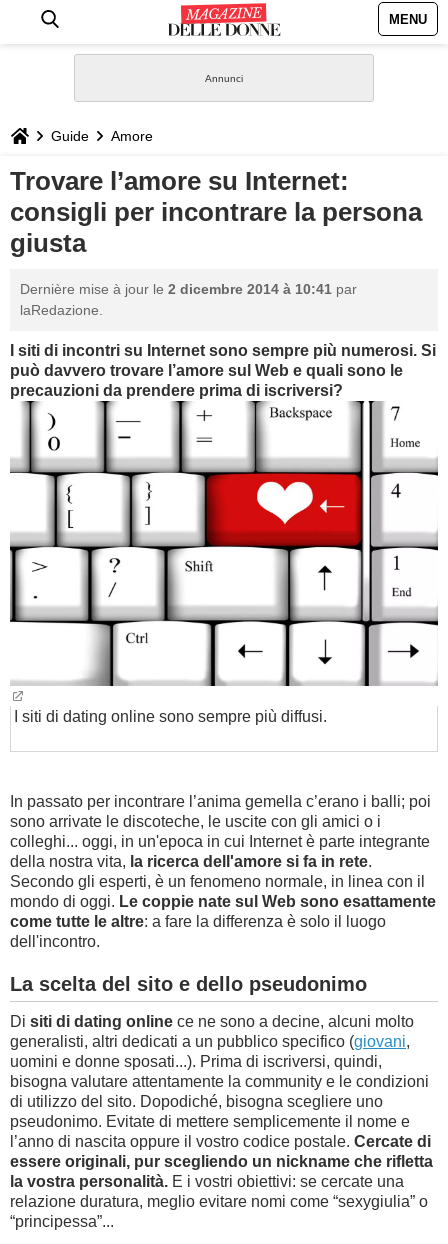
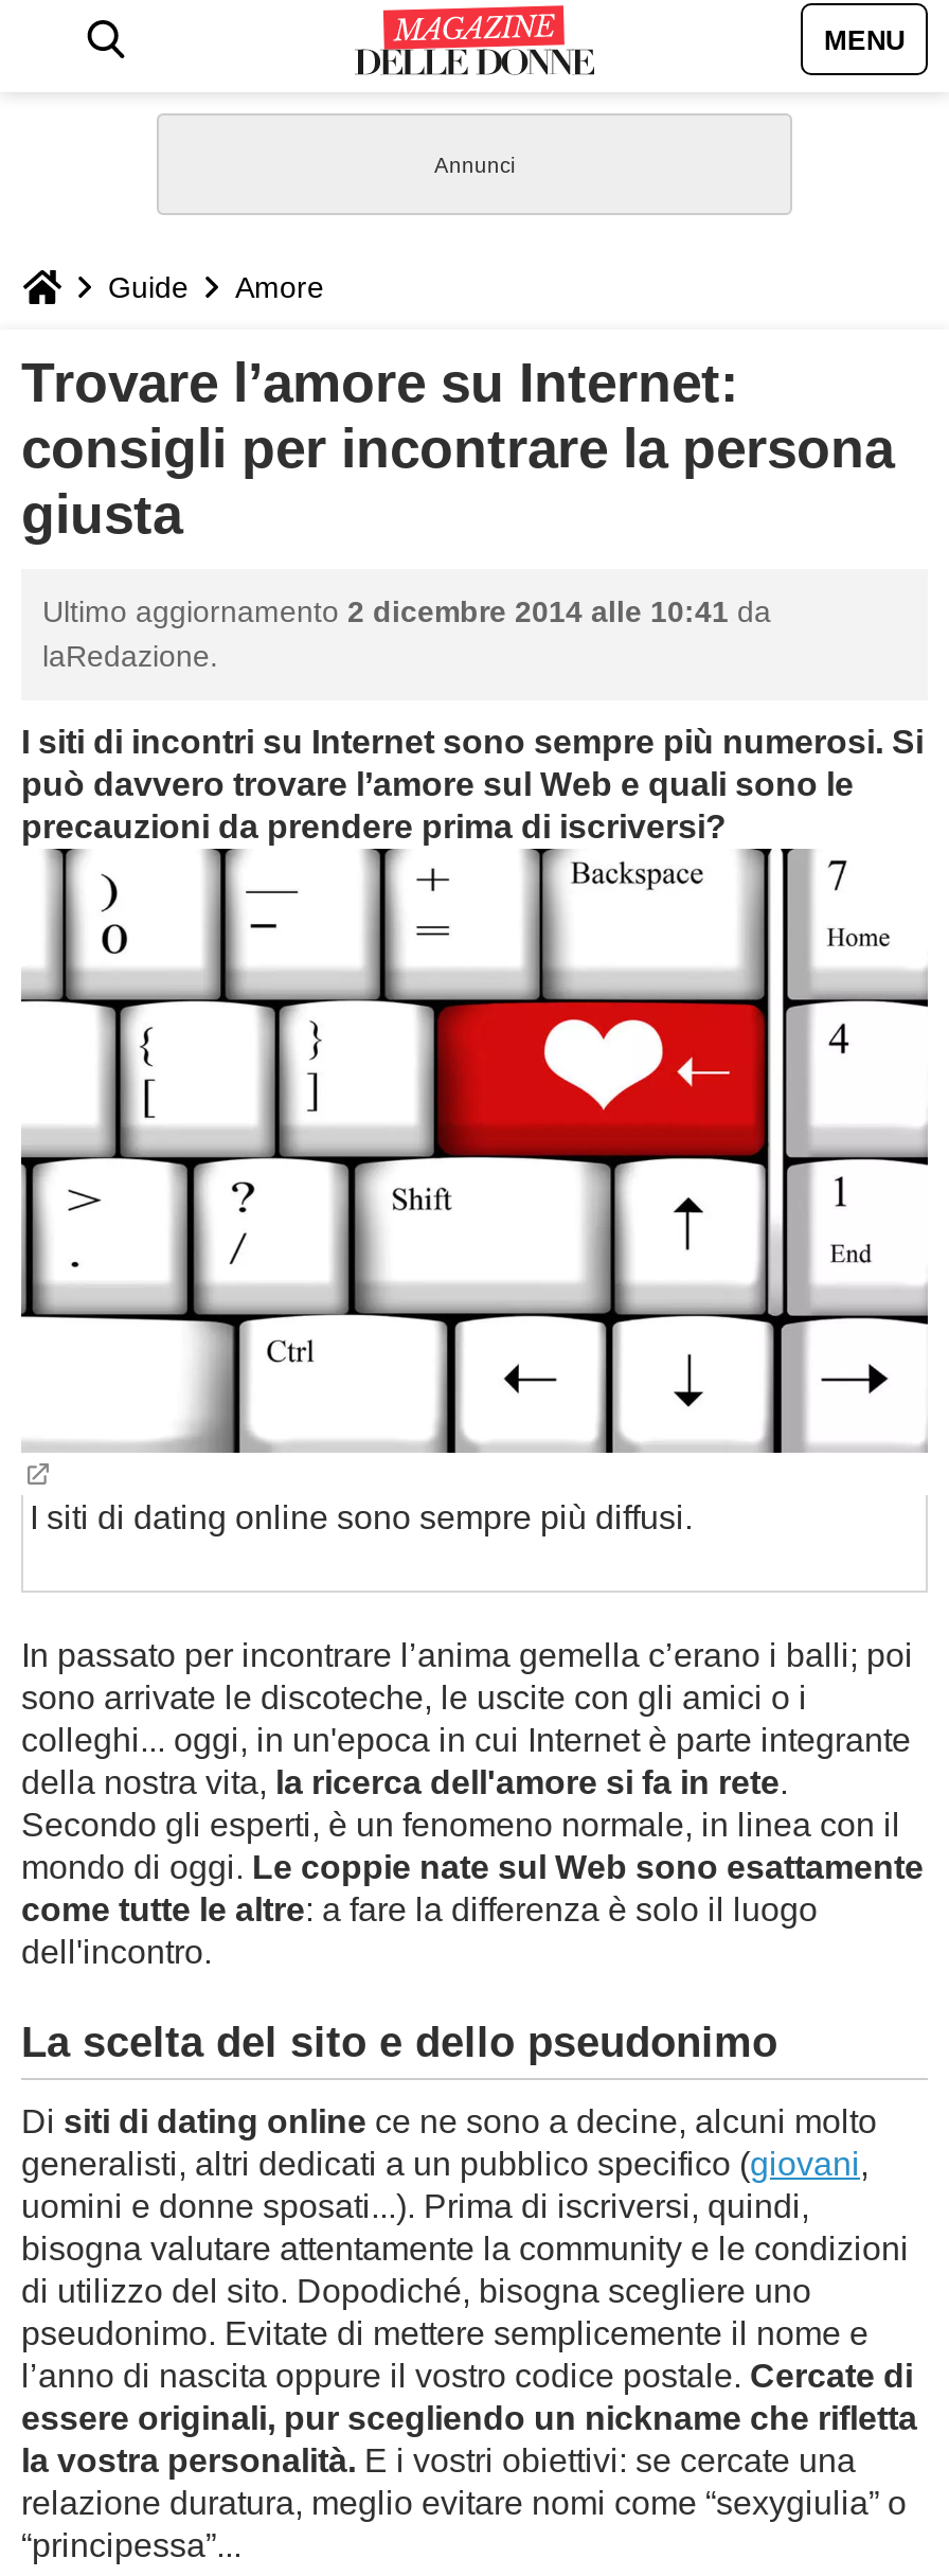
[20,281,357,297] Dernière mise à jour le 2 dicembre 2014 à 10:41 par -> [42,594,771,628] Ultimo aggiornamento 2 dicembre 2014 alle 10:41 da

